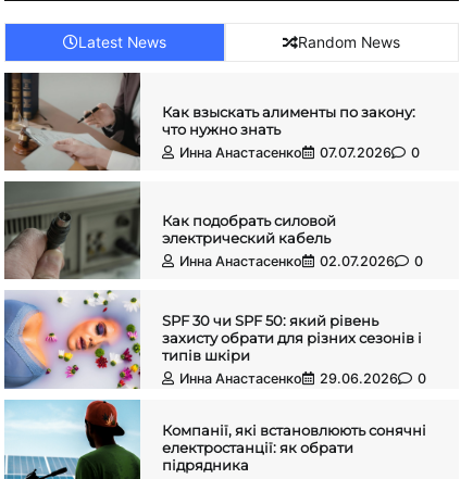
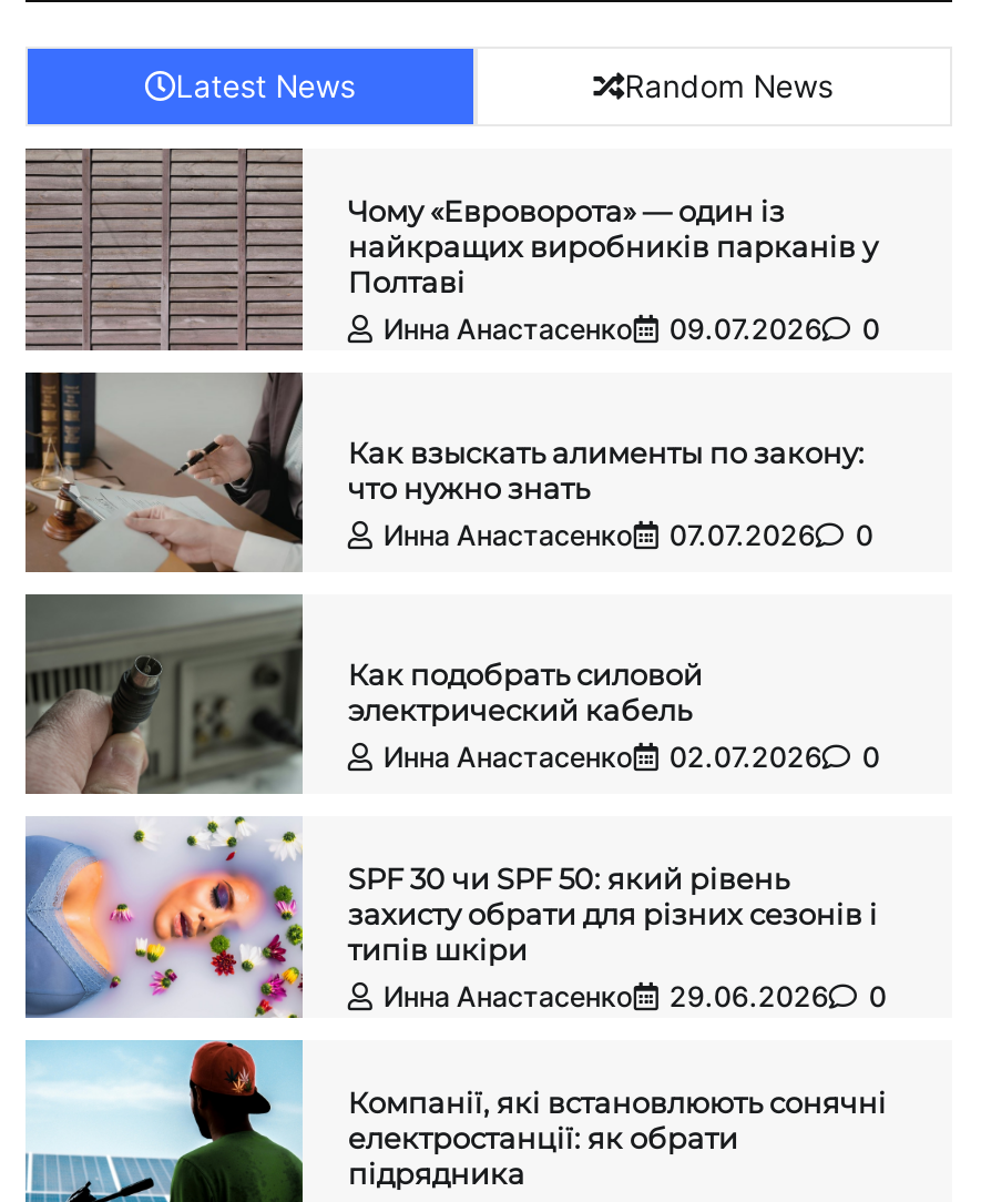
none -> [23,151,880,350] [image] | Чому «Евроворота» — один із | найкращих виробників парканів у | Полтаві | Инна Анастасенко | 09.07.2026 | 0

